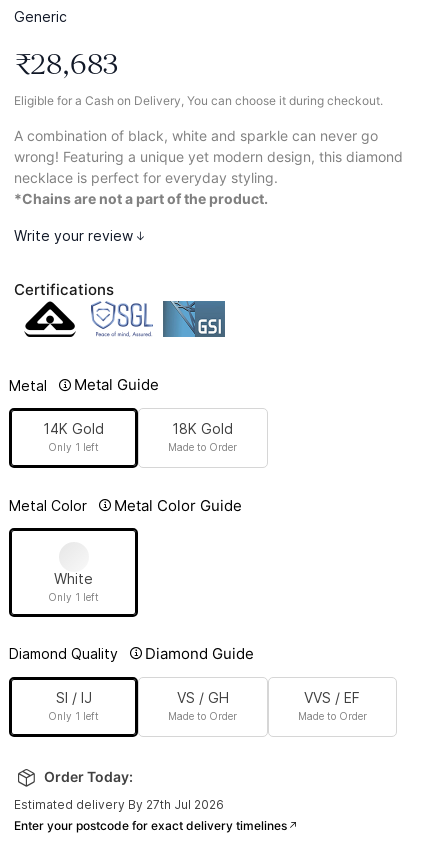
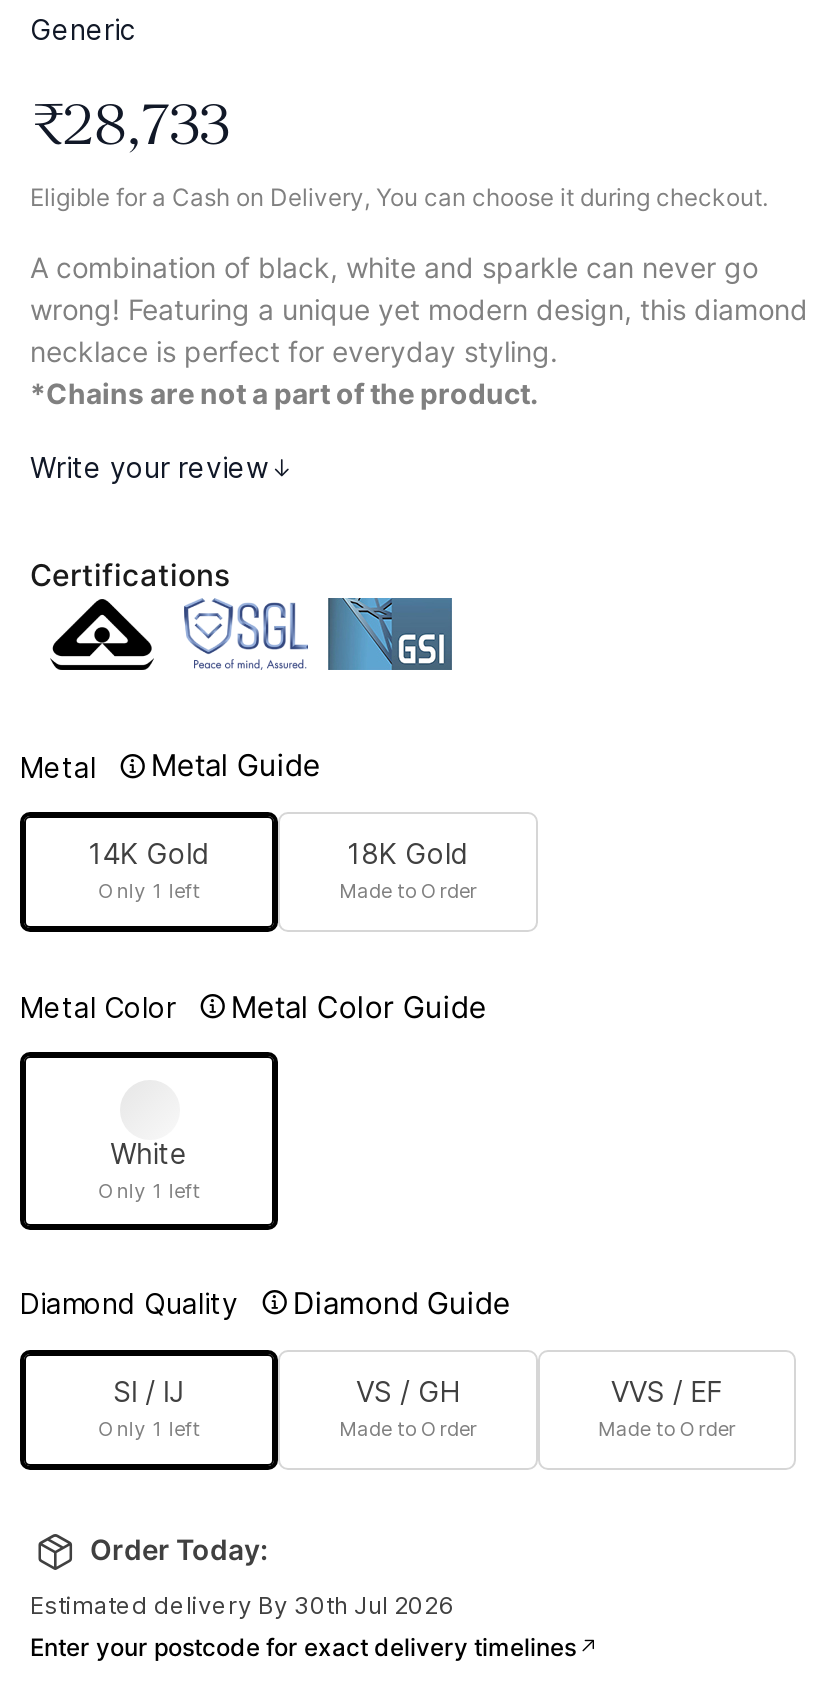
[14,47,118,82] ₹28,683 -> [30,90,230,160] ₹28,733
[14,797,224,812] Estimated delivery By 27th Jul 2026 -> [30,1589,454,1619] Estimated delivery By 30th Jul 2026

